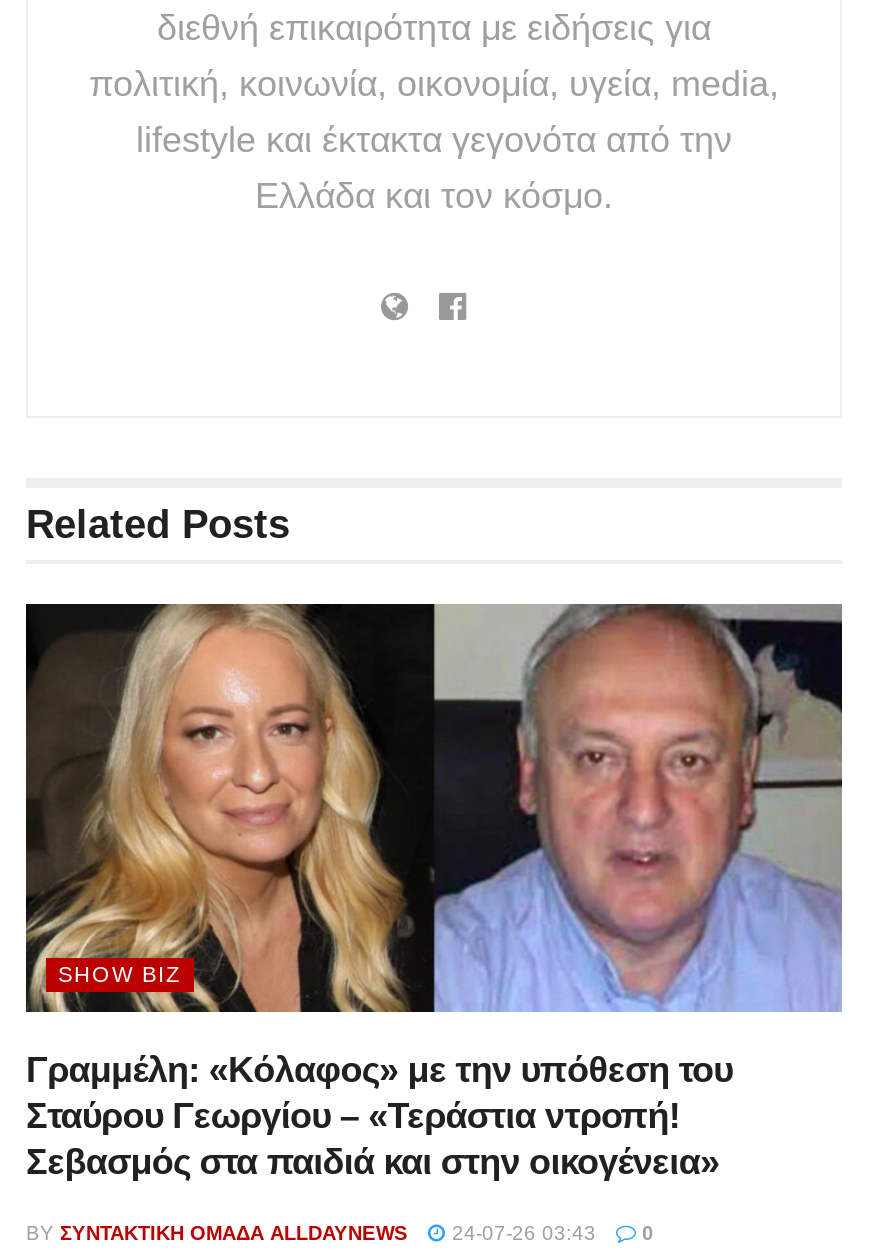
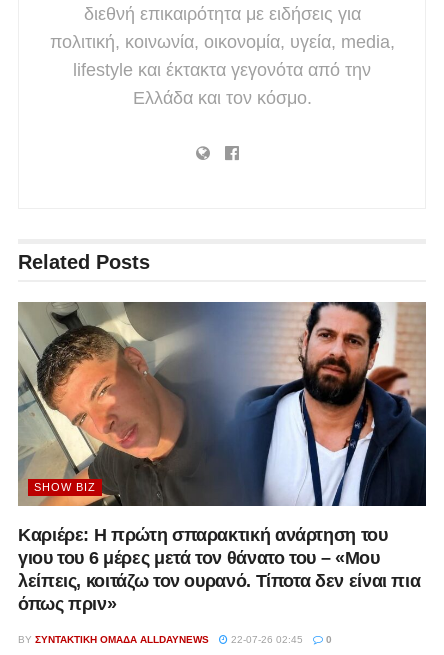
[24,602,842,1182] [image] | Γραμμέλη: «Κόλαφος» με την υπόθεση του | Σταύρου Γεωργίου – «Τεράστια ντροπή! | Σεβασμός στα παιδιά και στην οικογένεια» -> [17,301,427,614] [image] | Καριέρε: Η πρώτη σπαρακτική ανάρτηση του | γιου του 6 μέρες μετά τον θάνατο του – «Μου | λείπεις, κοιτάζω τον ουρανό. Τίποτα δεν είναι πια | όπως πριν»
[26,1222,654,1244] BY ΣΥΝΤΑΚΤΙΚΉ ΟΜΆΔΑ ALLDAYNEWS 24-07-26 03:43 0 -> [18,634,332,645] BY ΣΥΝΤΑΚΤΙΚΉ ΟΜΆΔΑ ALLDAYNEWS 22-07-26 02:45 0

